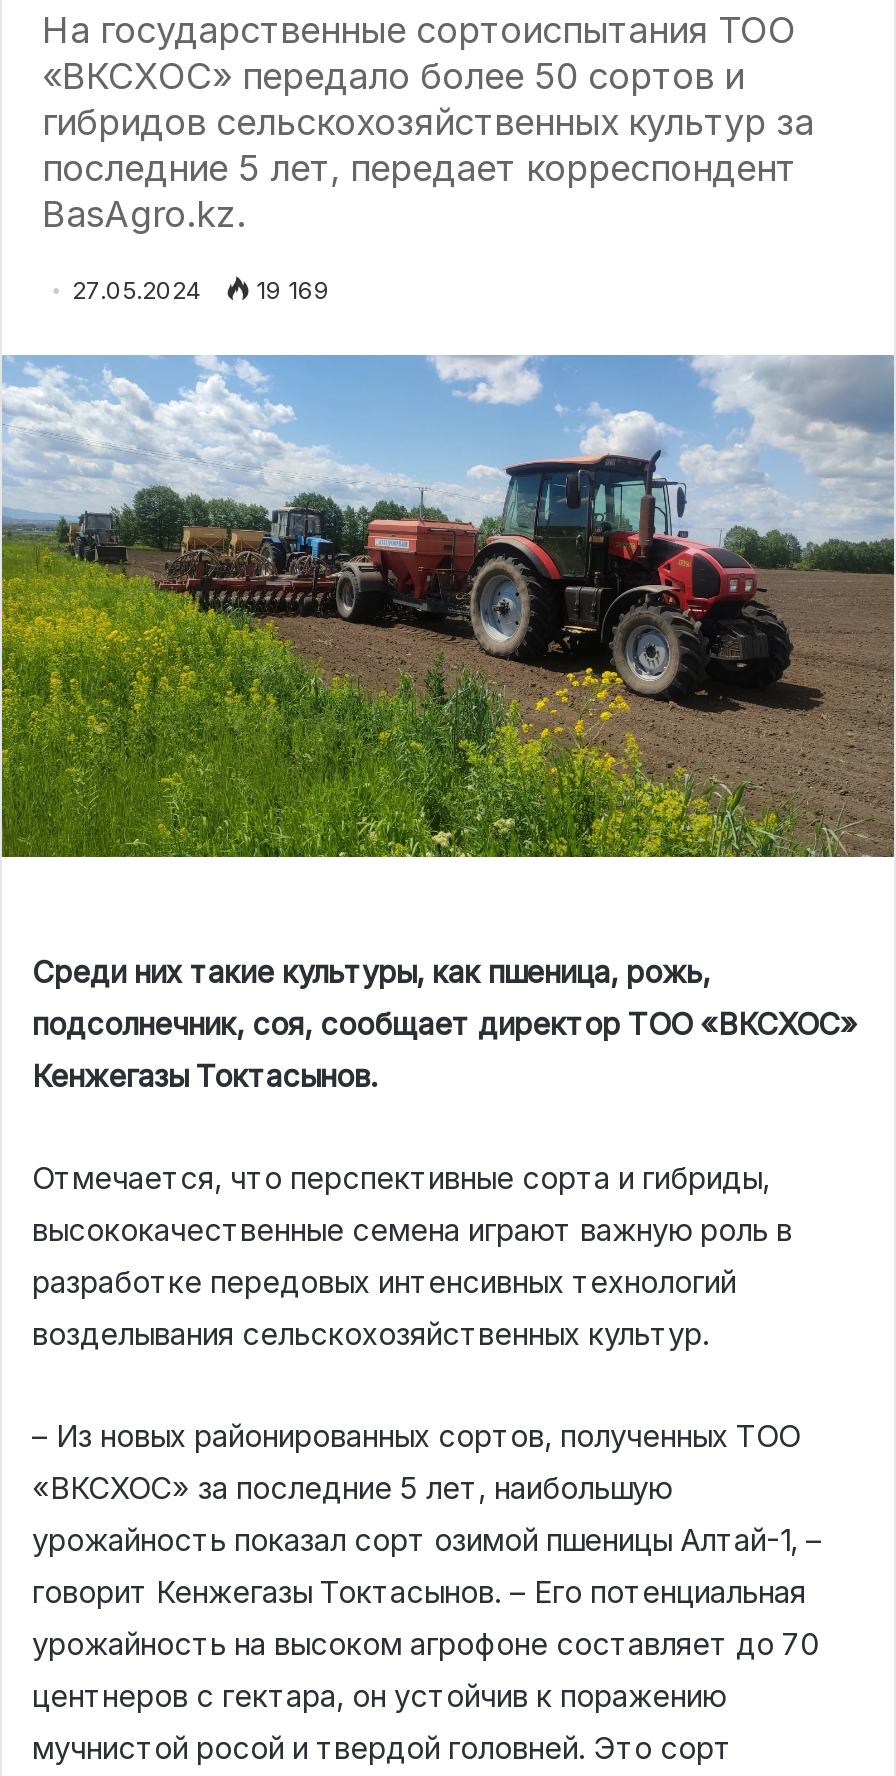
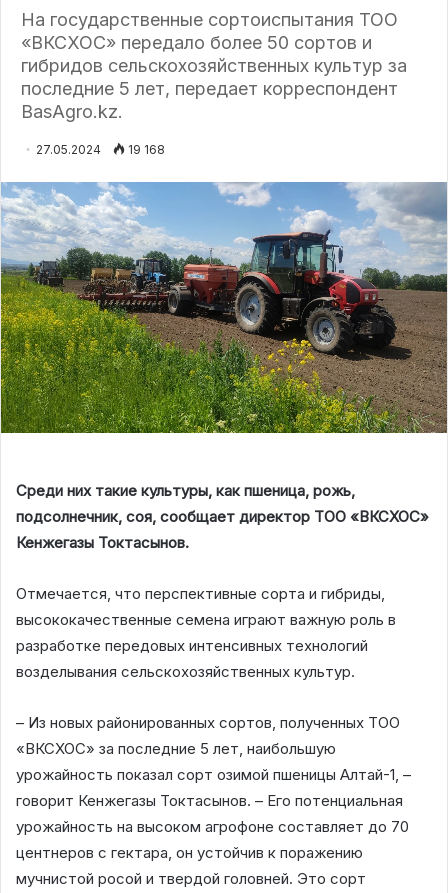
[72,275,330,305] 27.05.2024 19 169 -> [36,142,165,157] 27.05.2024 19 168

